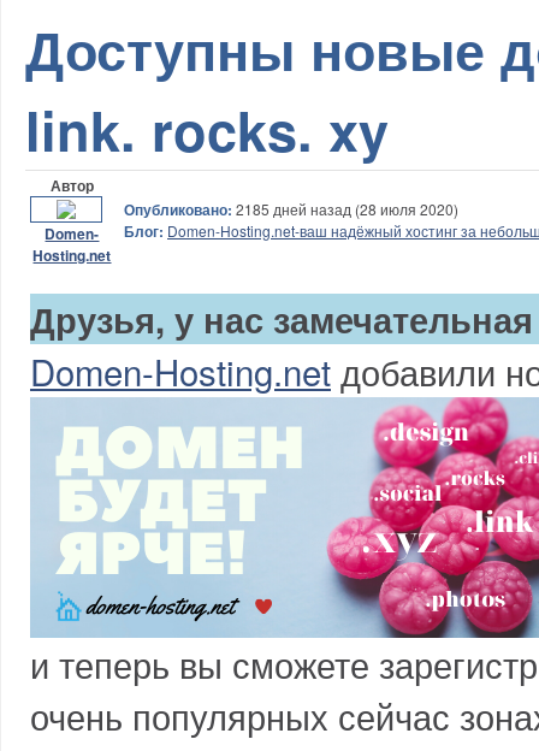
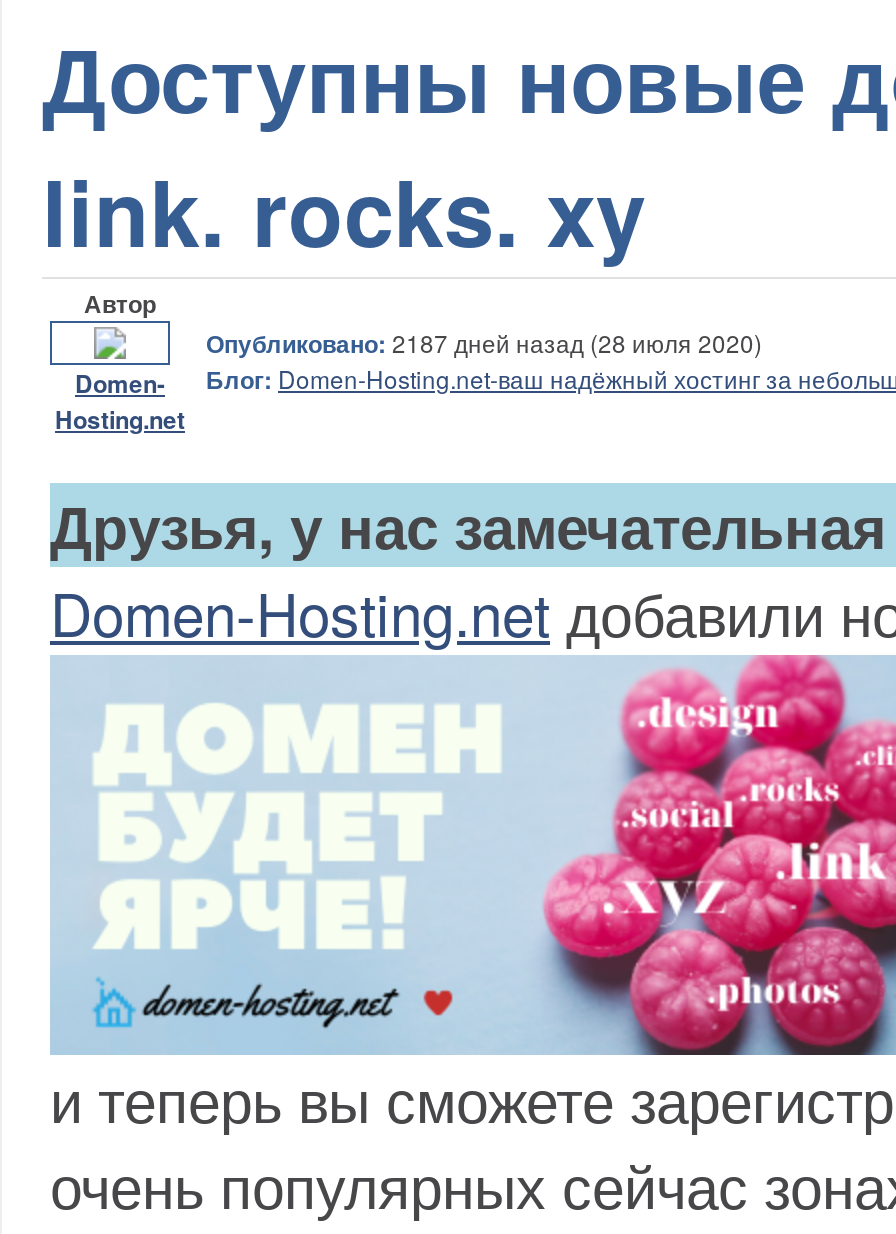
[124,199,458,220] Опубликовано: 2185 дней назад (28 июля 2020) -> [206,325,762,361] Опубликовано: 2187 дней назад (28 июля 2020)

